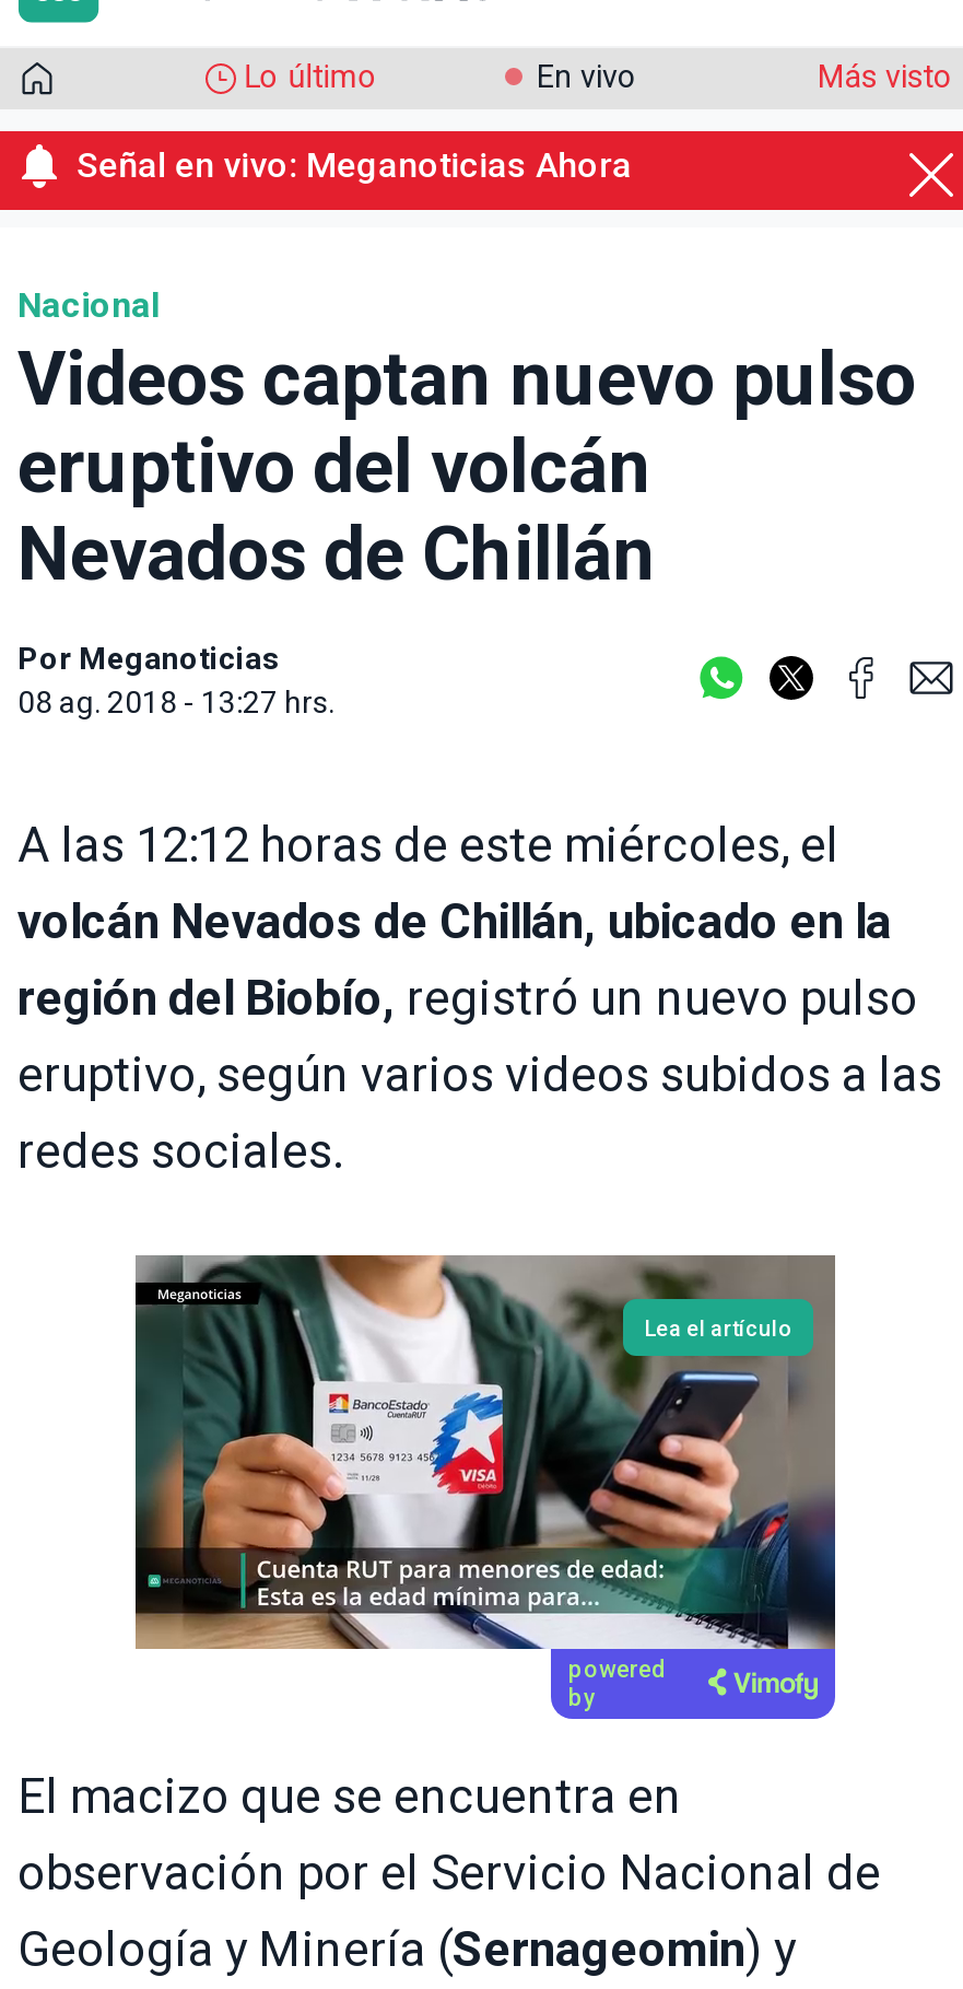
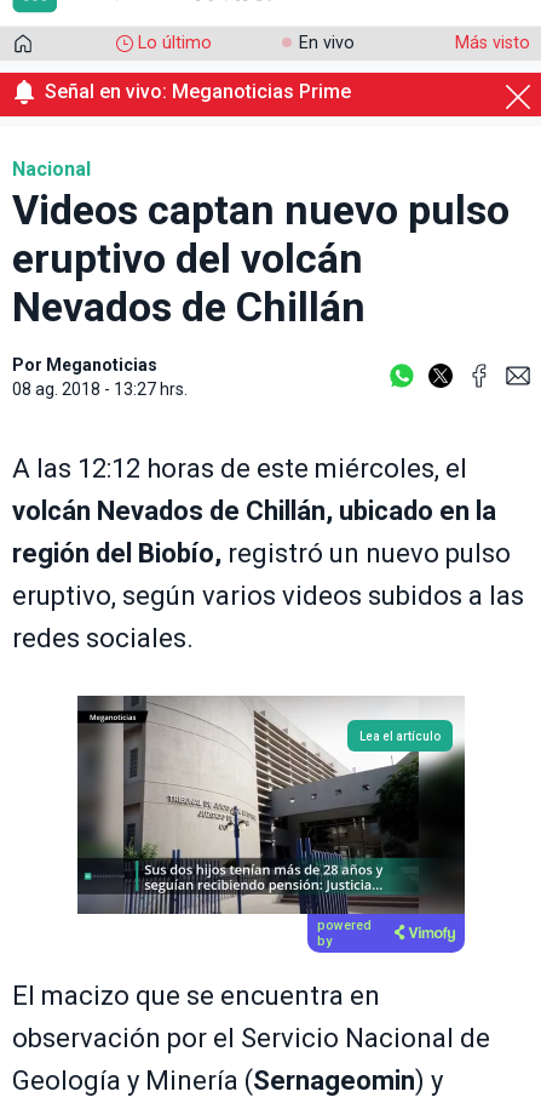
[77,144,632,186] Señal en vivo: Meganoticias Ahora -> [45,80,351,103] Señal en vivo: Meganoticias Prime
[133,1255,837,1651] [image] -> [76,696,465,915] [image]

